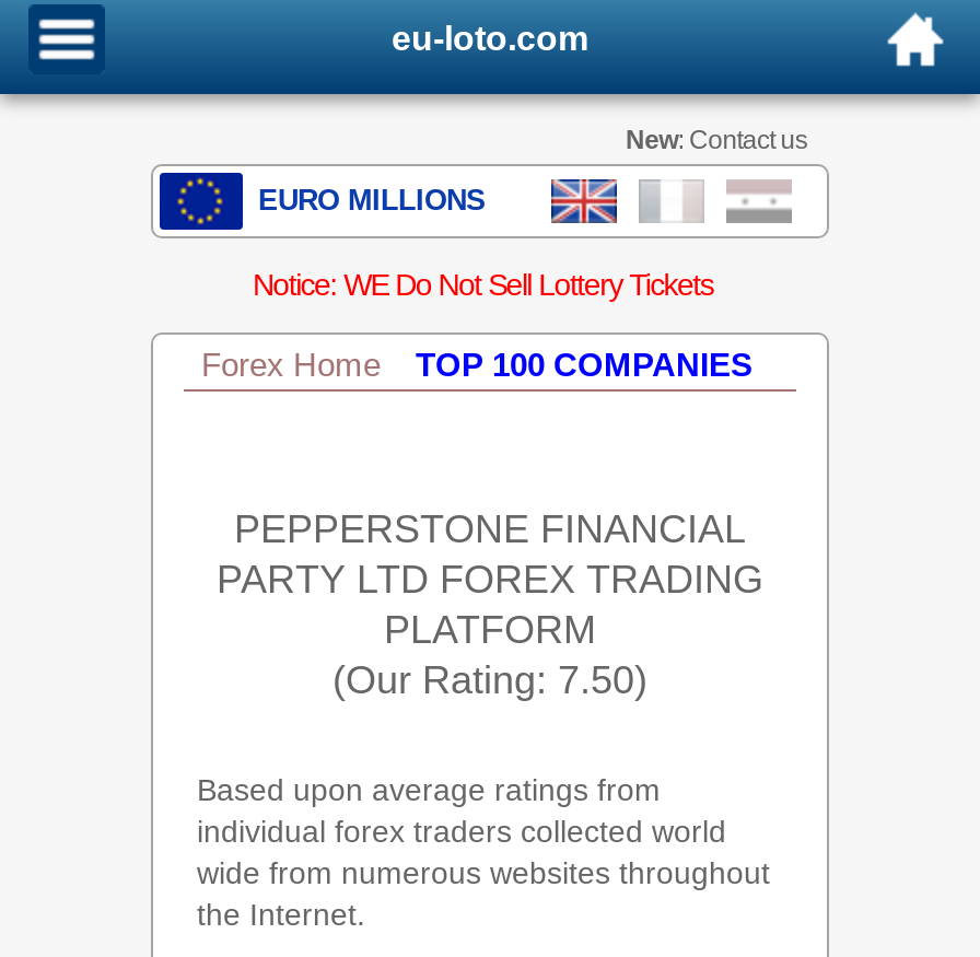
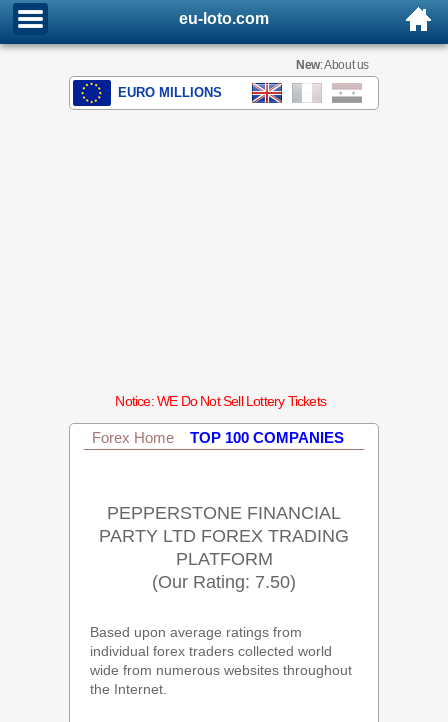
[626,125,807,155] New: Contact us -> [296,58,369,72] New: About us

